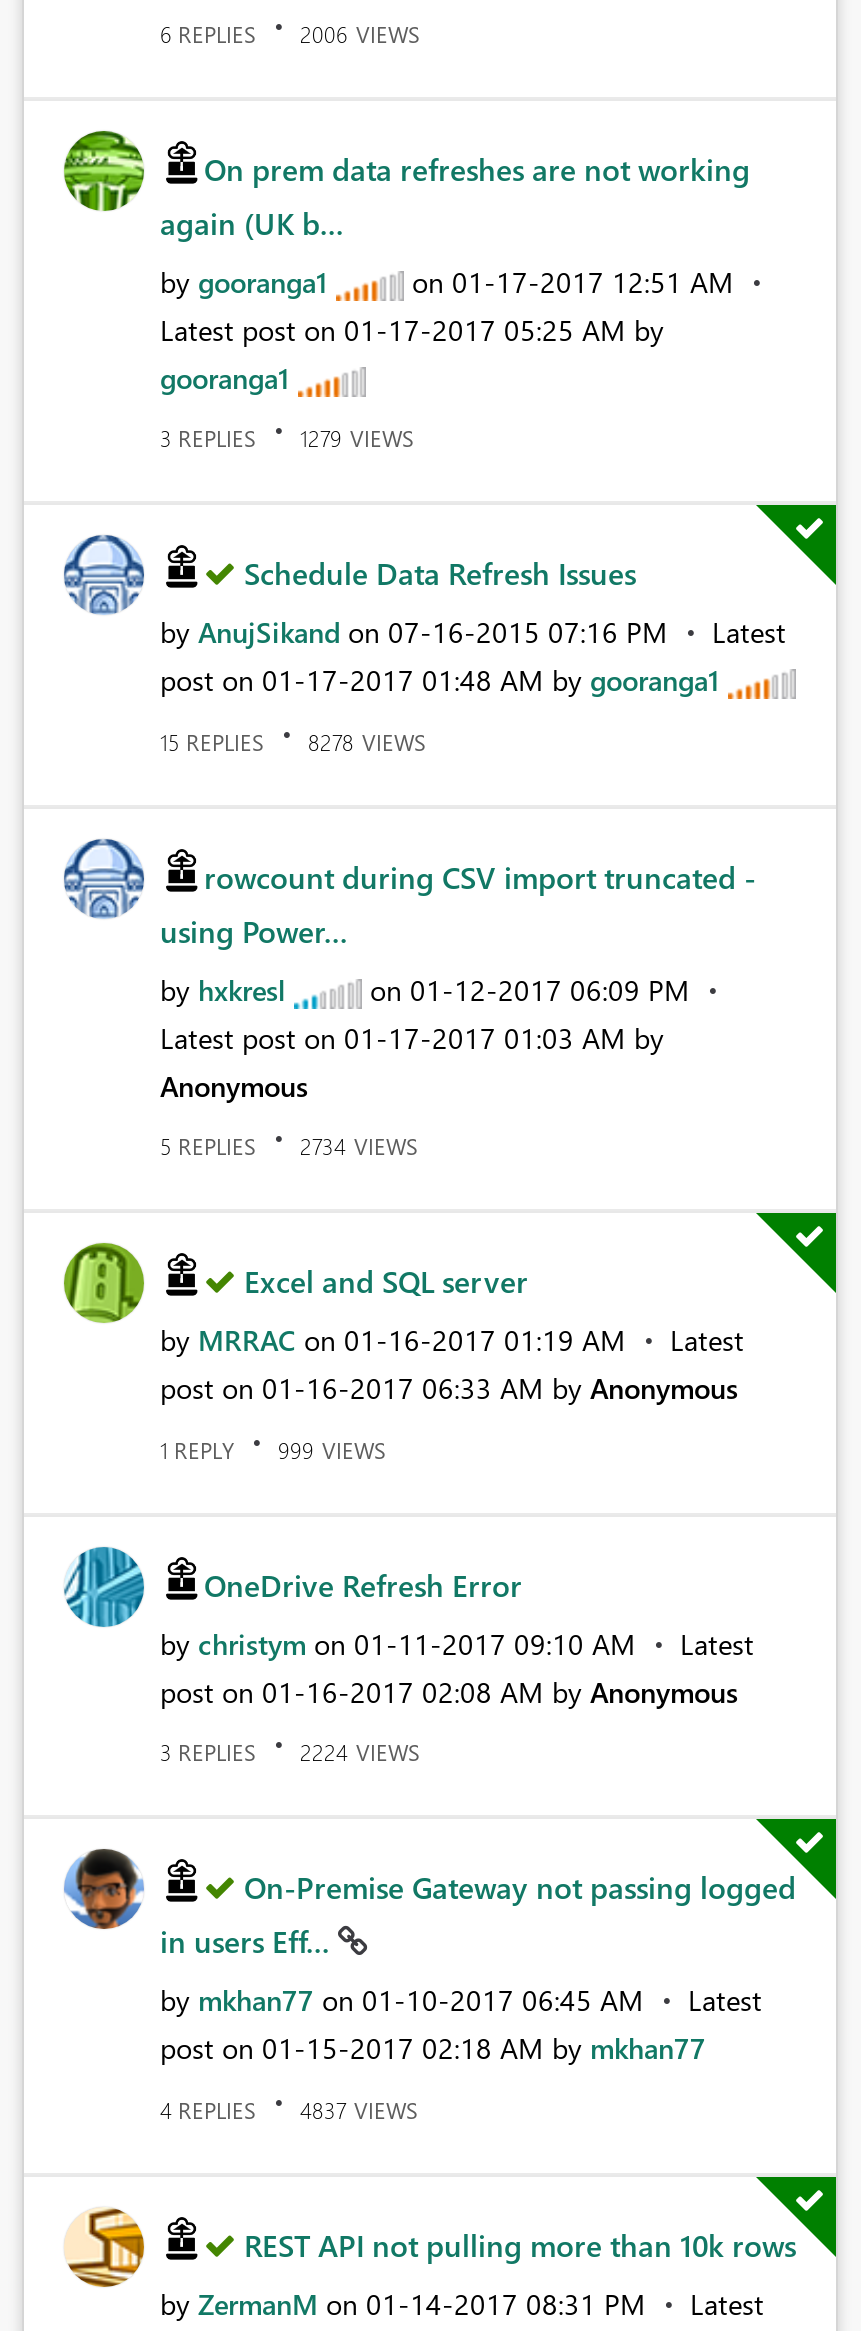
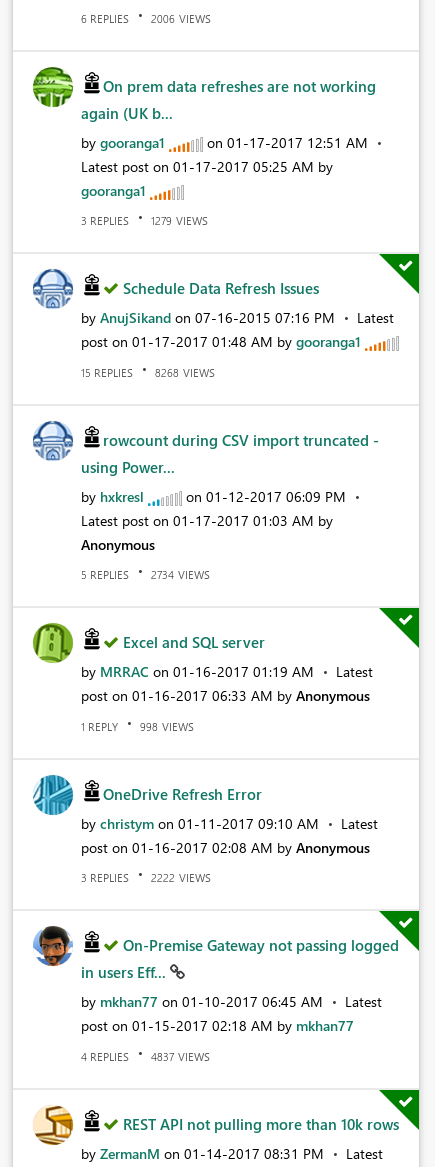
[160,727,426,757] 15 REPLIES 8278 VIEWS -> [81,365,215,380] 15 REPLIES 8268 VIEWS
[160,1435,386,1465] 1 REPLY 999 VIEWS -> [81,719,194,734] 1 REPLY 998 VIEWS
[160,1738,420,1768] 3 REPLIES 2224 VIEWS -> [81,870,211,885] 3 REPLIES 2222 VIEWS

